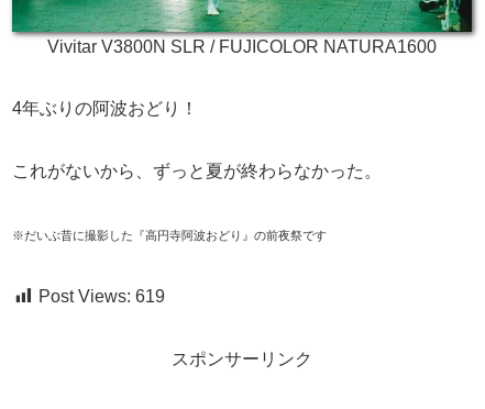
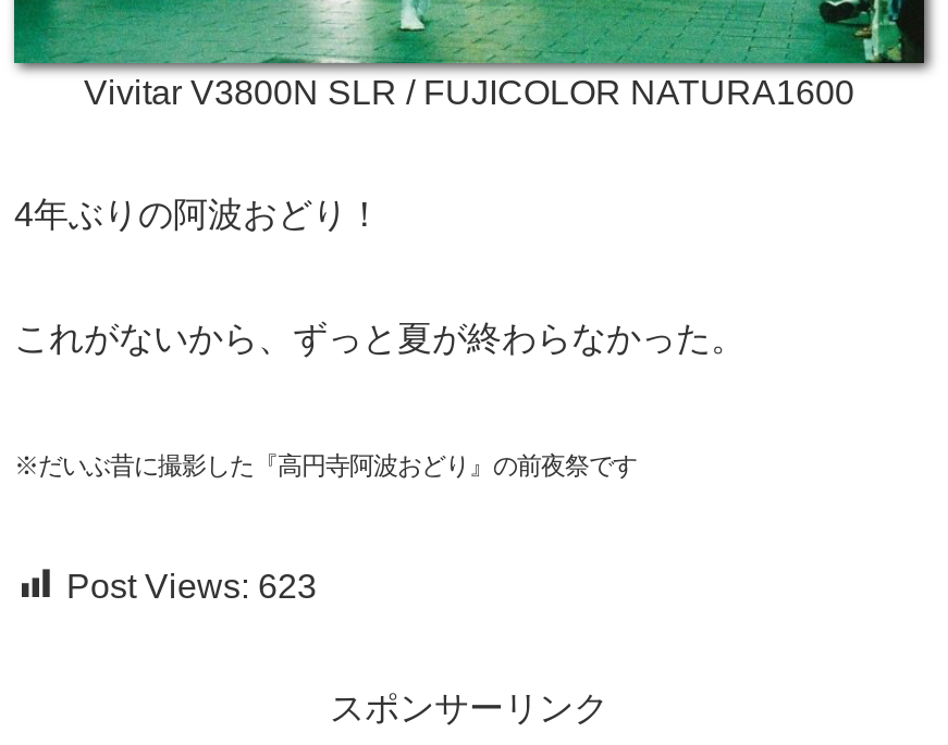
[38,287,165,305] Post Views: 619 -> [66,567,317,604] Post Views: 623

